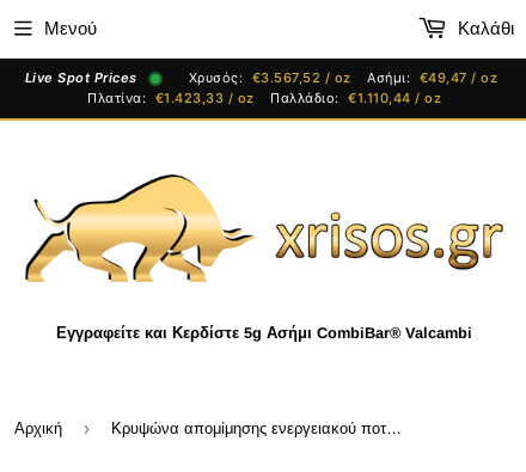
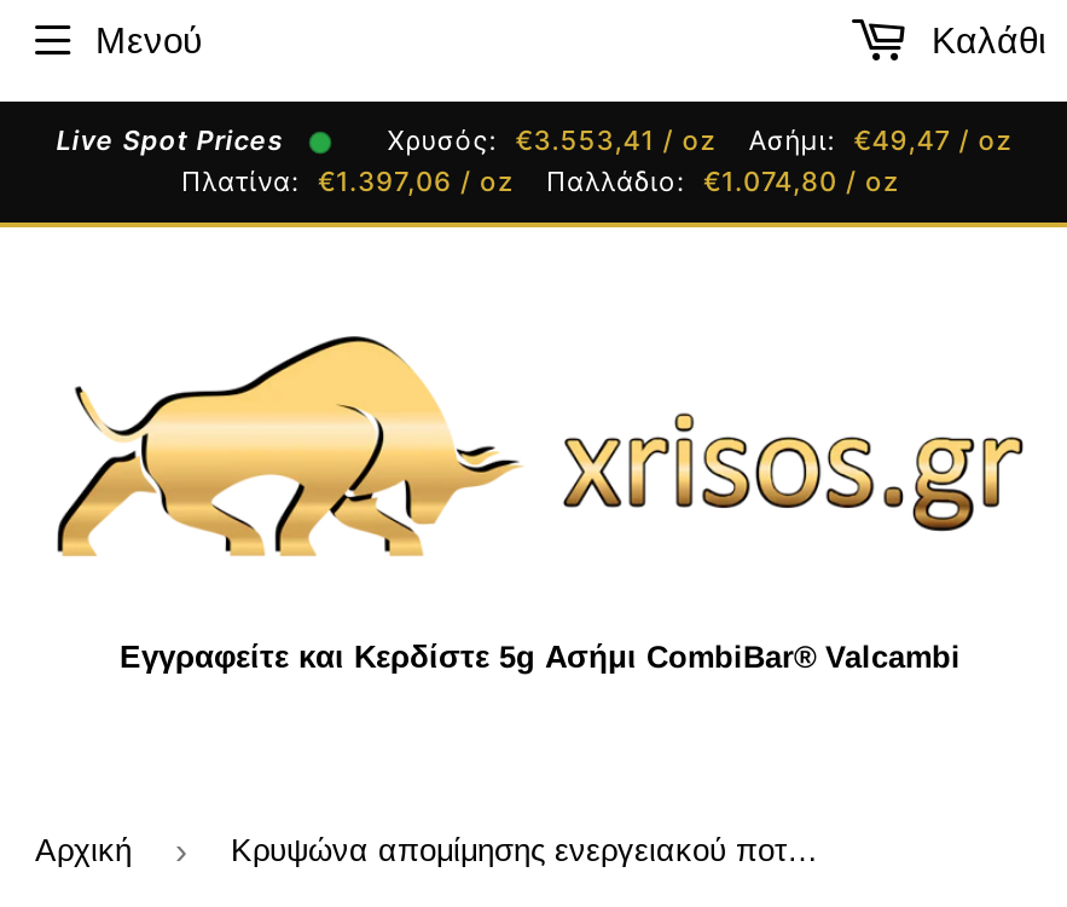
[189,69,498,86] Χρυσός: €3.567,52 / oz Ασήμι: €49,47 / oz -> [387,123,1012,157] Χρυσός: €3.553,41 / oz Ασήμι: €49,47 / oz
[87,90,254,106] Πλατίνα: €1.423,33 / oz -> [181,164,514,198] Πλατίνα: €1.397,06 / oz
[270,90,441,106] Παλλάδιο: €1.110,44 / oz -> [546,164,899,198] Παλλάδιο: €1.074,80 / oz

